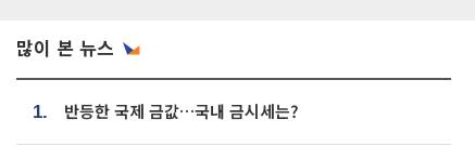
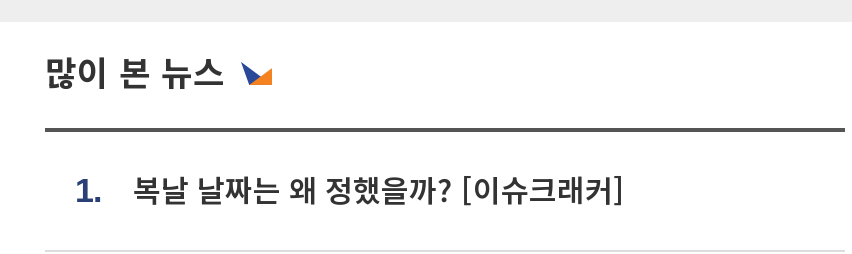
[64,99,299,122] 반등한 국제 금값…국내 금시세는? -> [133,168,625,210] 복날 날짜는 왜 정했을까? [이슈크래커]

